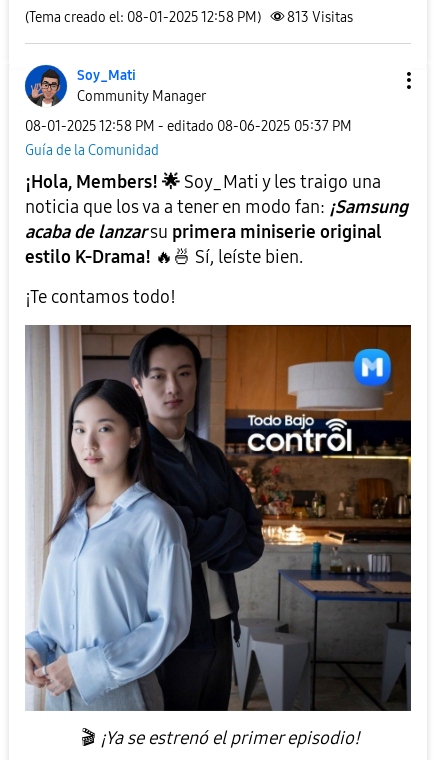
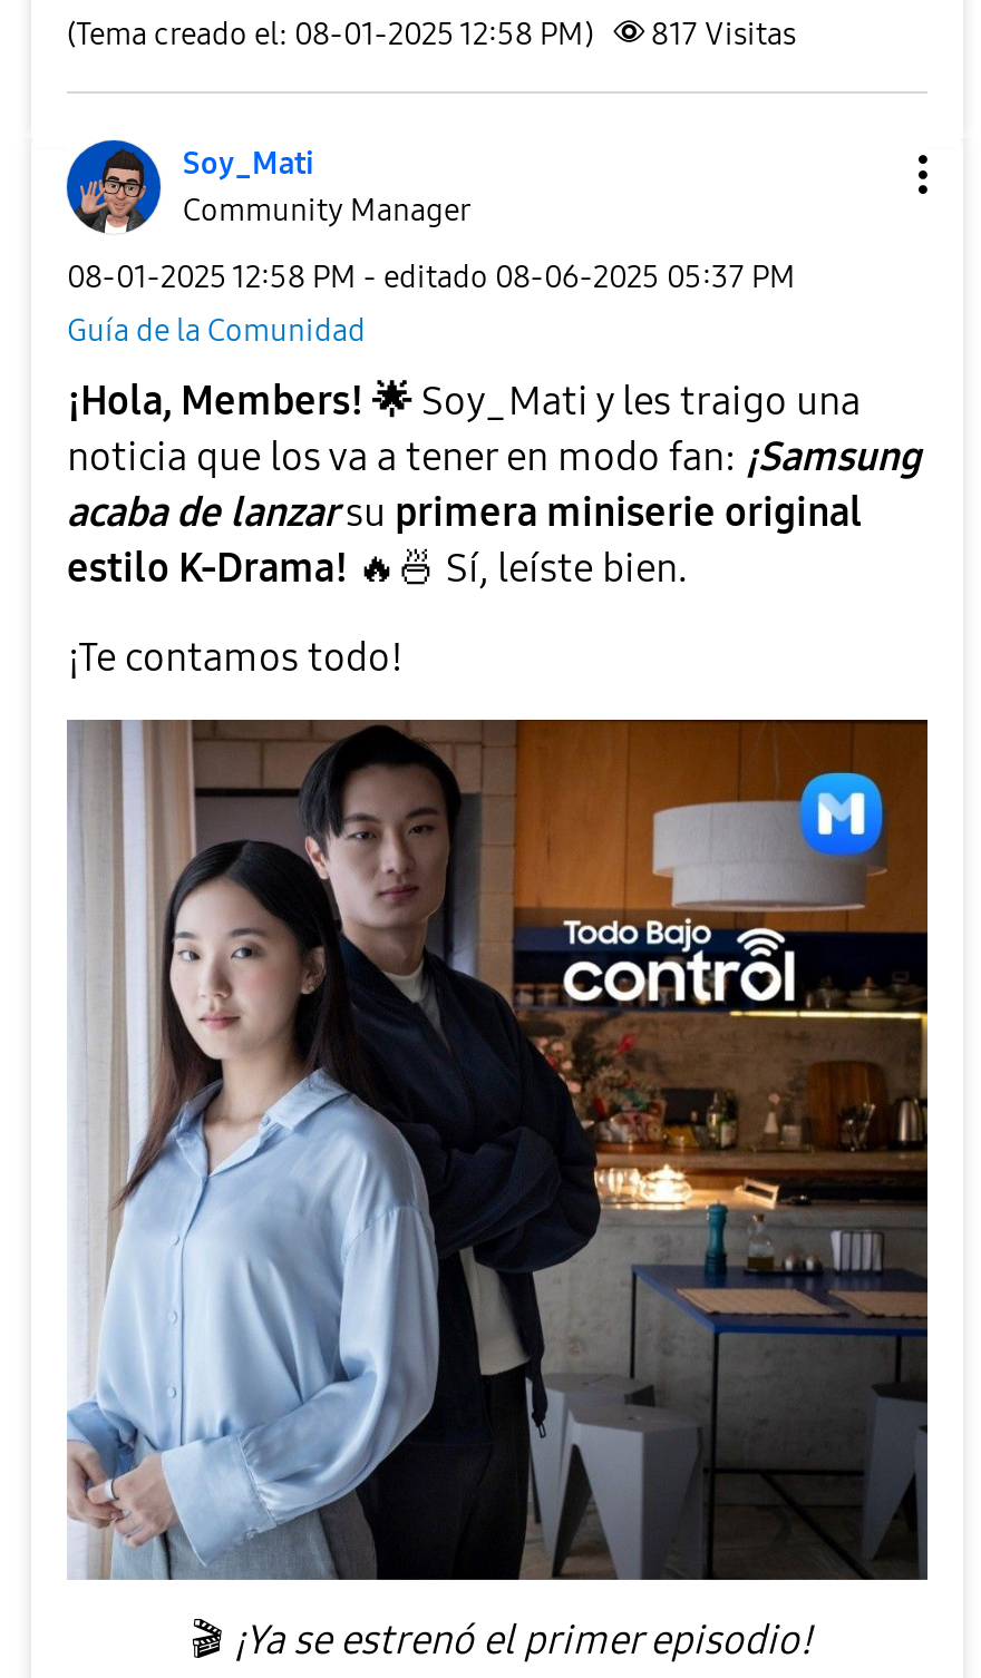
[25,9,353,26] (Tema creado el: 08-01-2025 12:58 PM) 813 Visitas -> [67,16,796,53] (Tema creado el: 08-01-2025 12:58 PM) 817 Visitas

